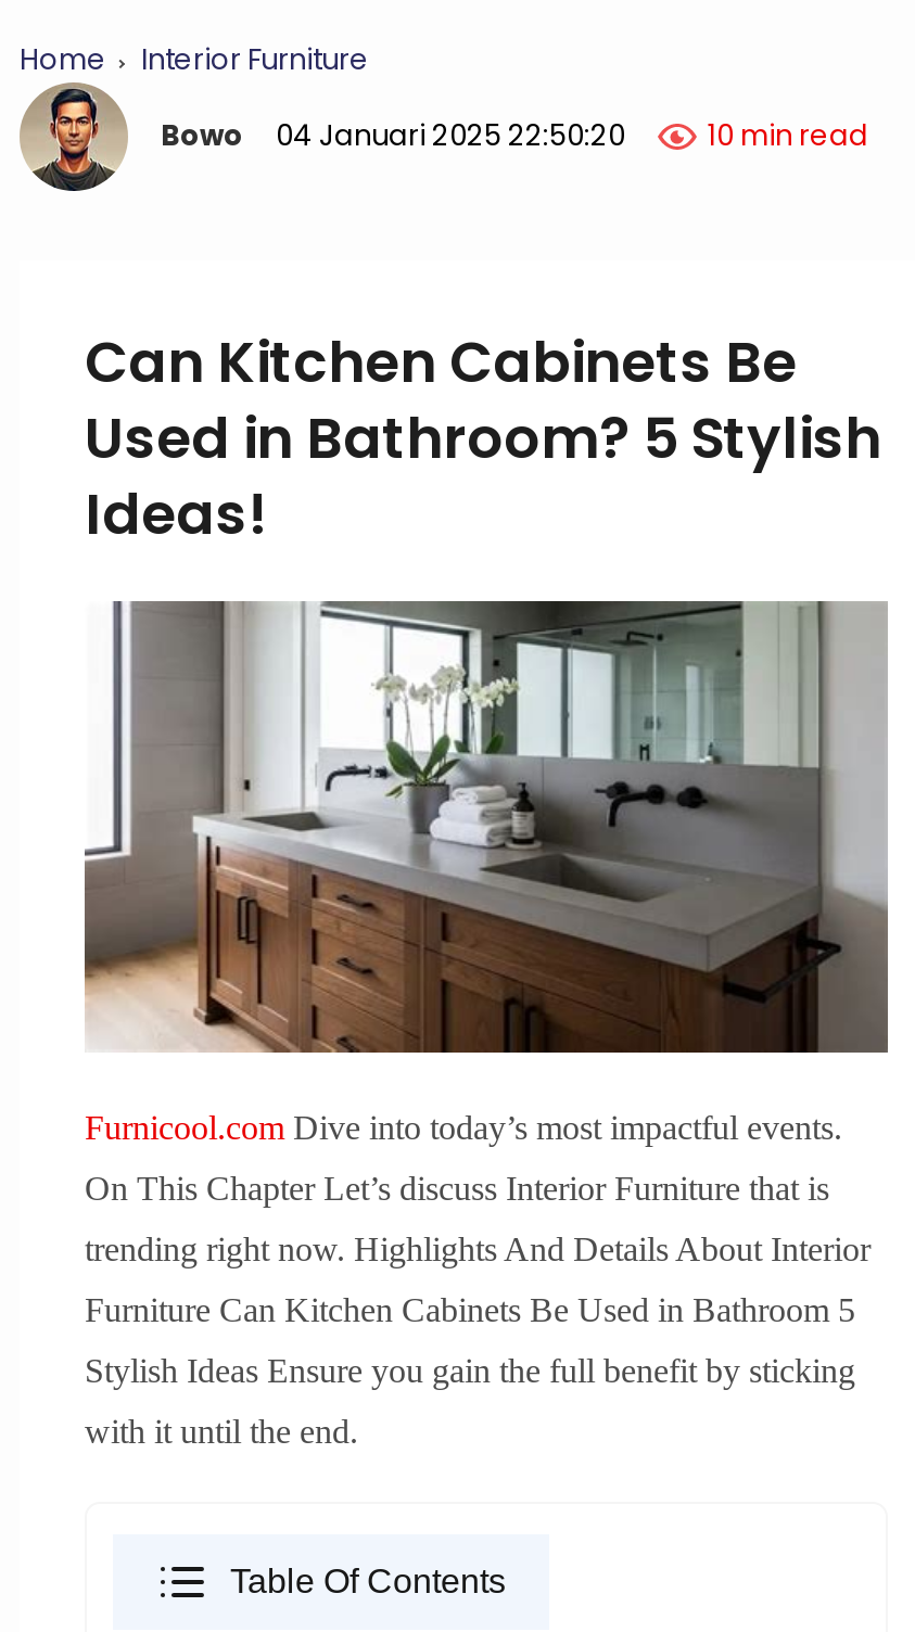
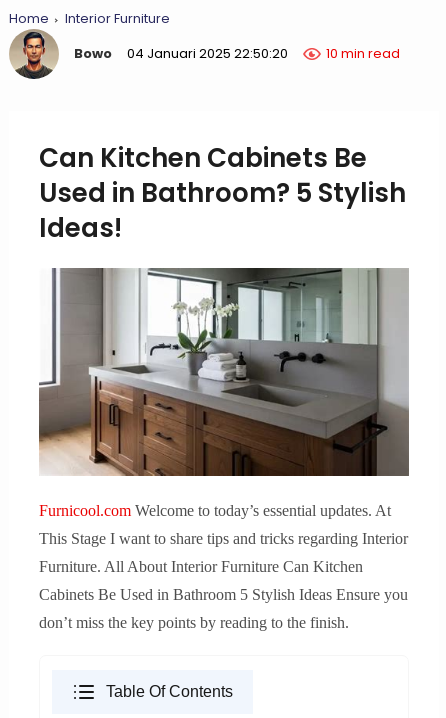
[85,1108,870,1449] Furnicool.com Dive into today’s most impactful events. | On This Chapter Let’s discuss Interior Furniture that is | trending right now. Highlights And Details About Interior | Furniture Can Kitchen Cabinets Be Used in Bathroom 5 | Stylish Ideas Ensure you gain the full benefit by sticking | with it until the end. -> [39,502,408,631] Furnicool.com Welcome to today’s essential updates. At | This Stage I want to share tips and tricks regarding Interior | Furniture. All About Interior Furniture Can Kitchen | Cabinets Be Used in Bathroom 5 Stylish Ideas Ensure you | don’t miss the key points by reading to the finish.

